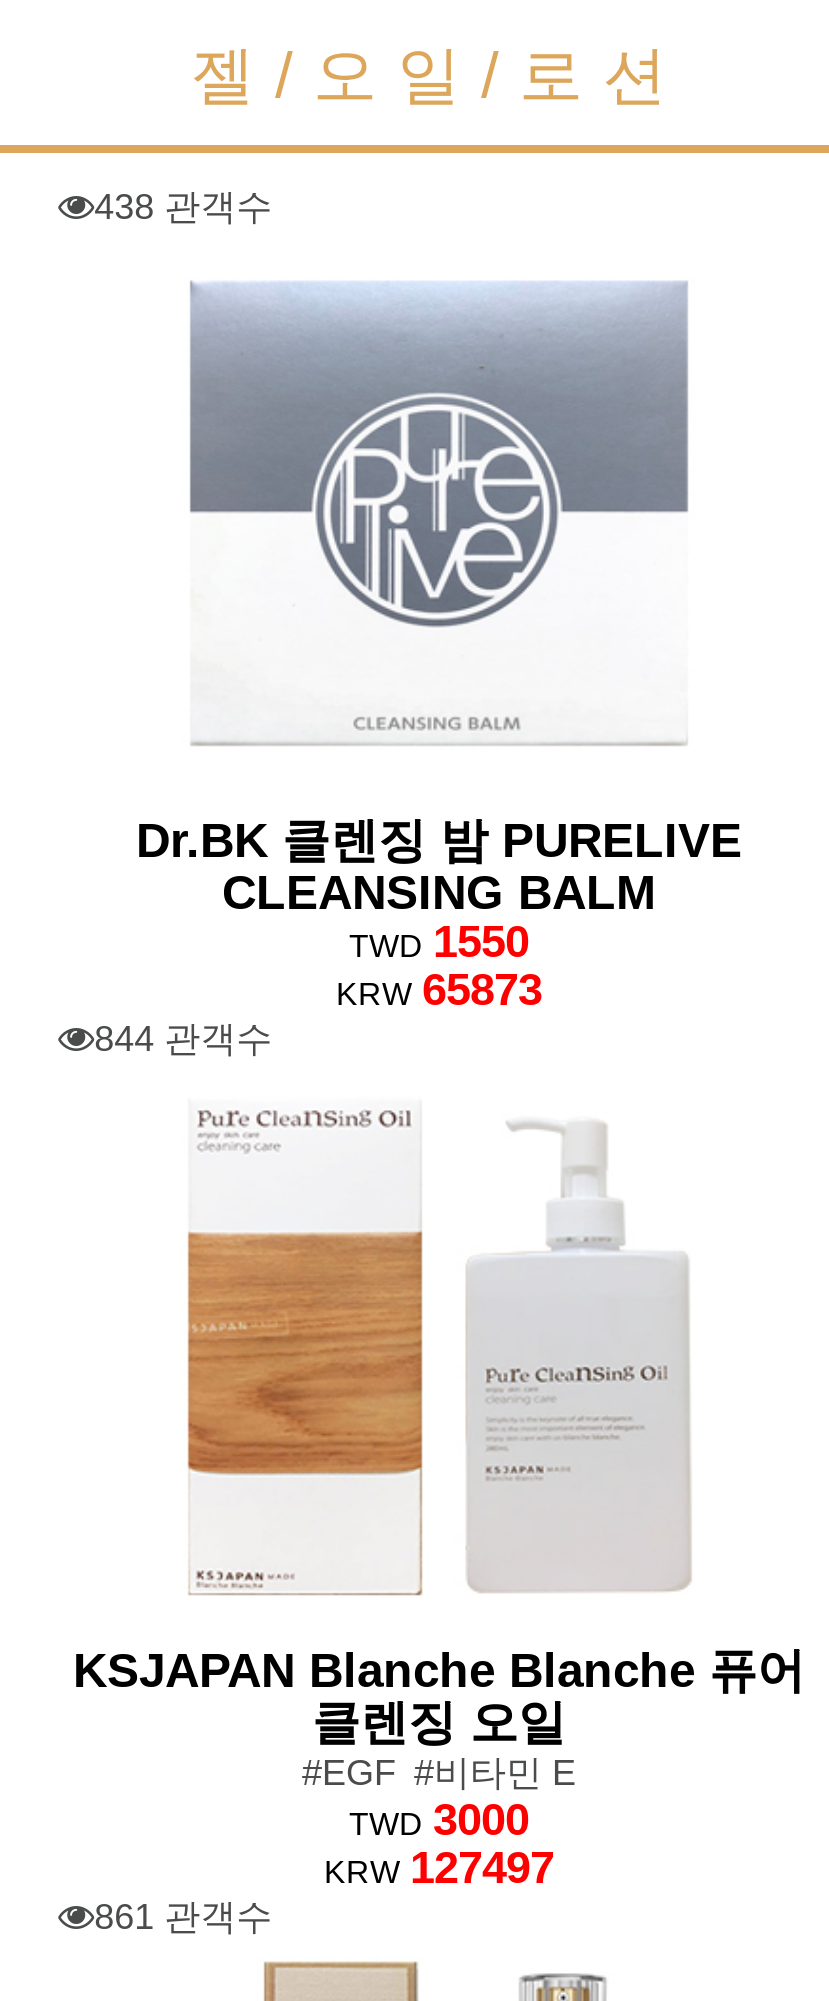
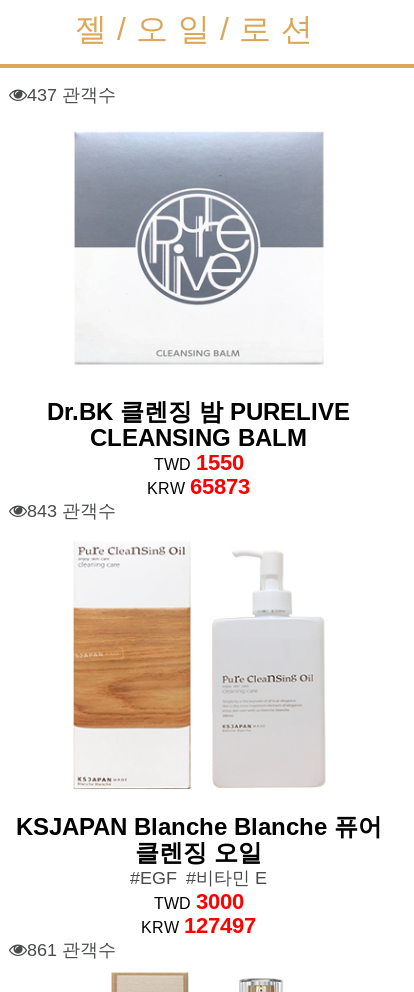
[94,187,272,227] 438 관객수 -> [27,85,116,105] 437 관객수
[94,1019,272,1059] 844 관객수 -> [27,501,116,521] 843 관객수

